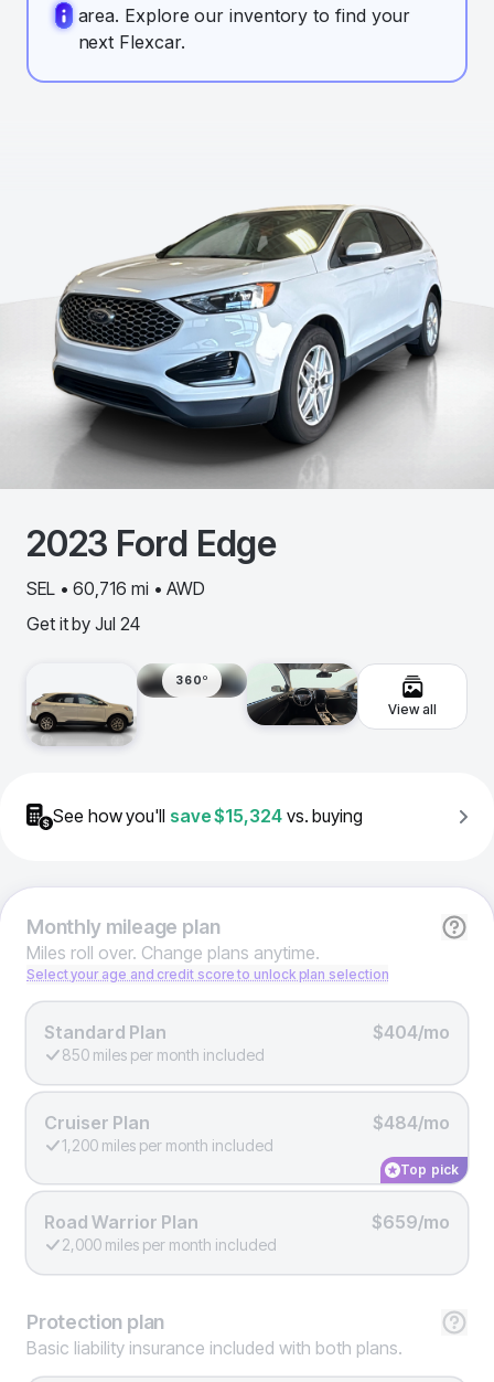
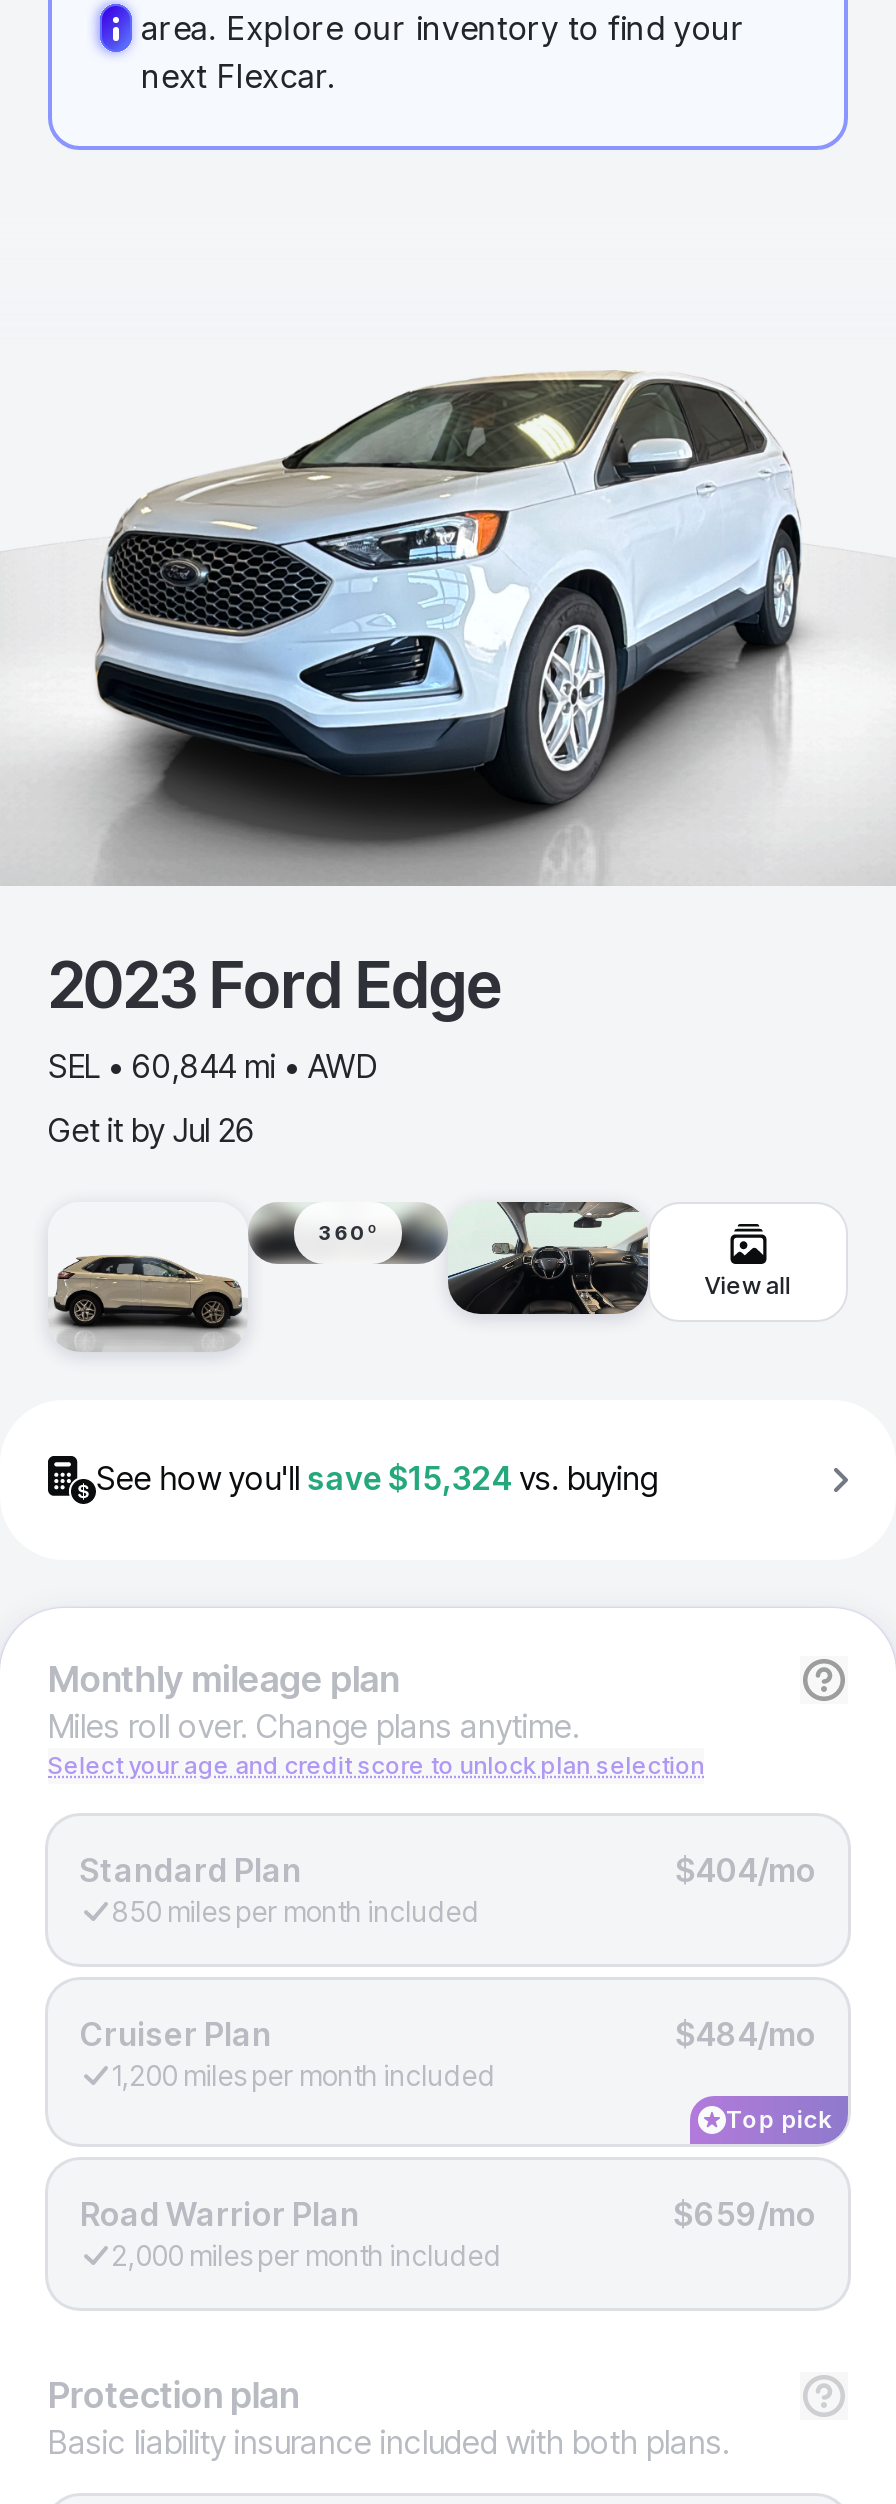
[26,577,205,599] SEL • 60,716 mi • AWD -> [48,1046,378,1086] SEL • 60,844 mi • AWD
[26,613,140,635] Get it by Jul 24 -> [48,1110,255,1150] Get it by Jul 26

